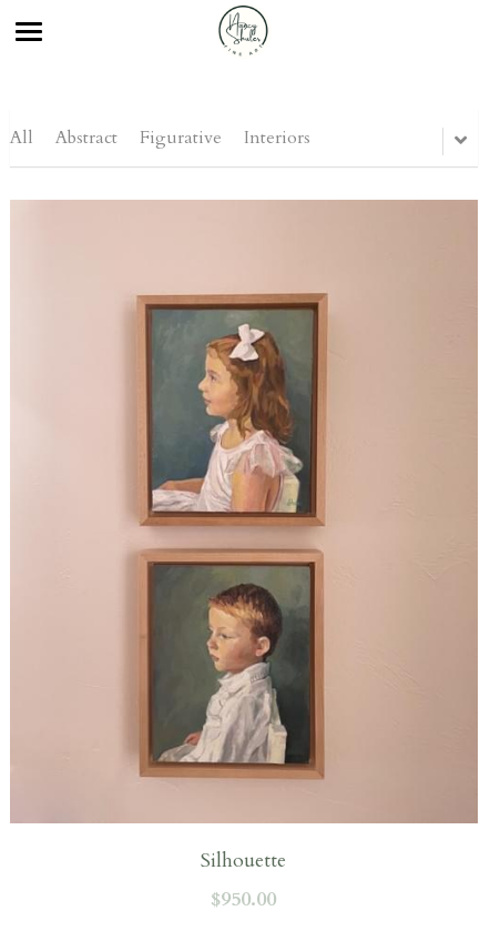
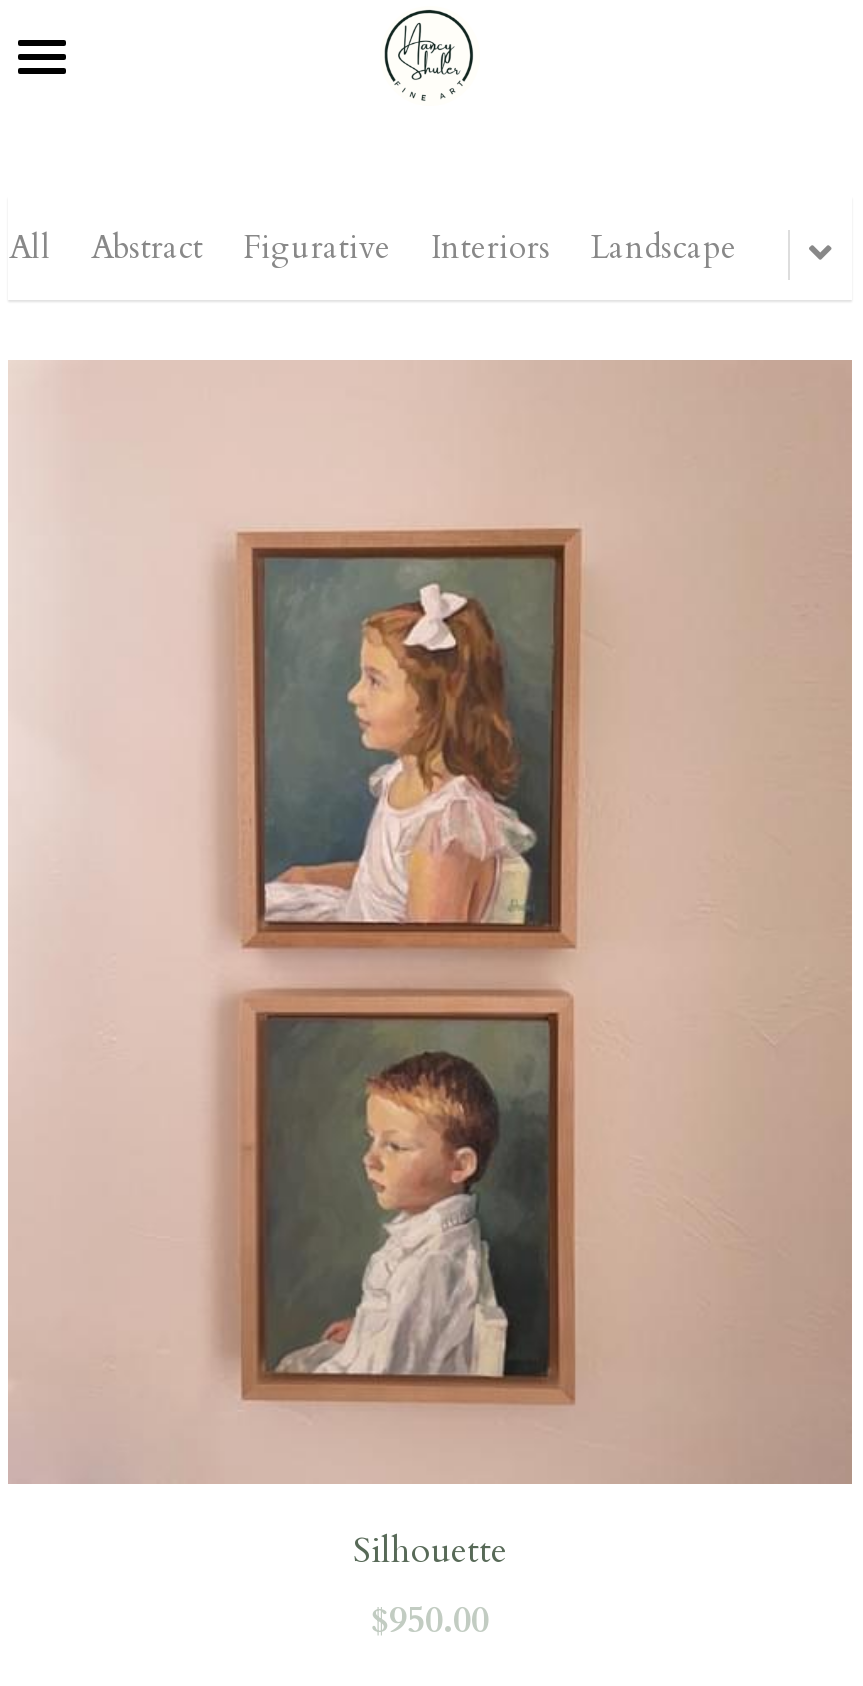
none -> [591,226,737,270] Landscape

